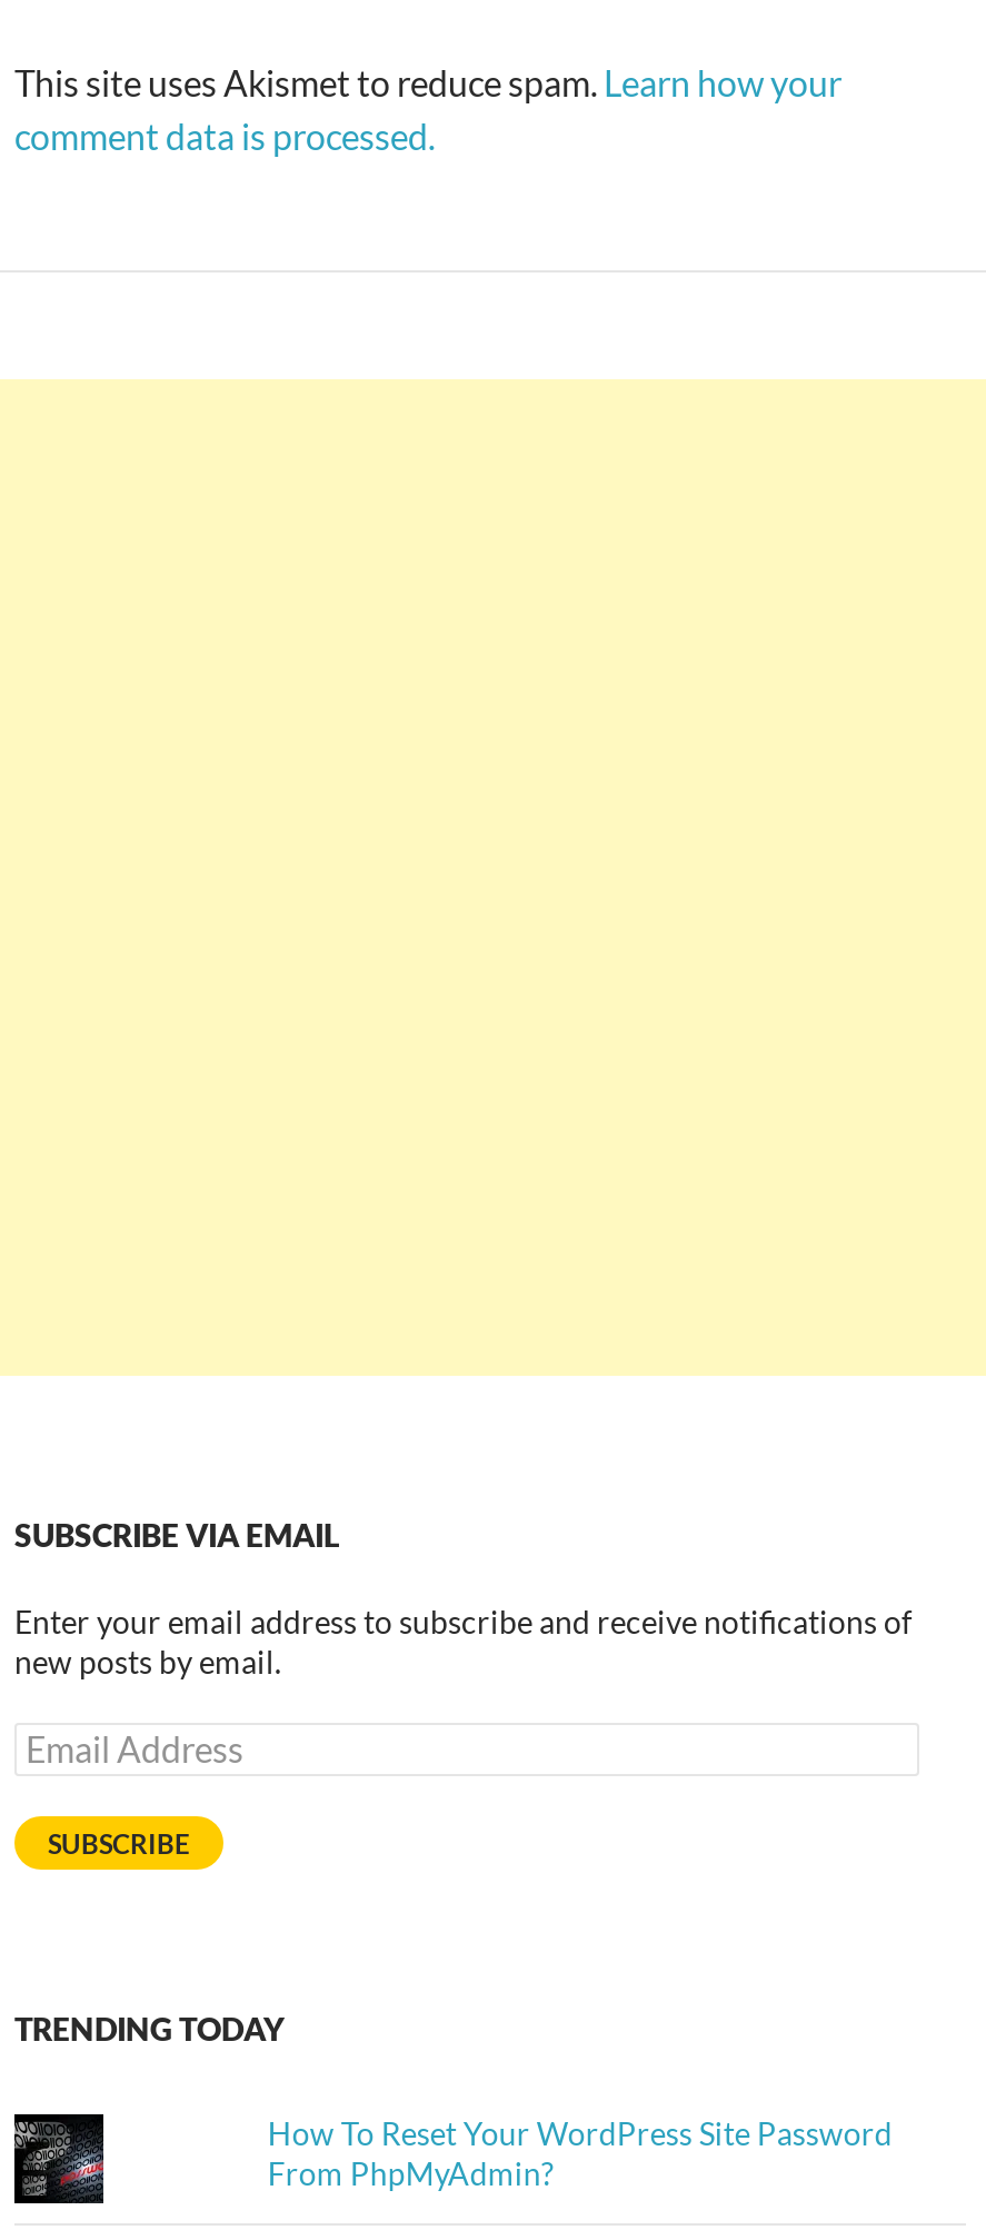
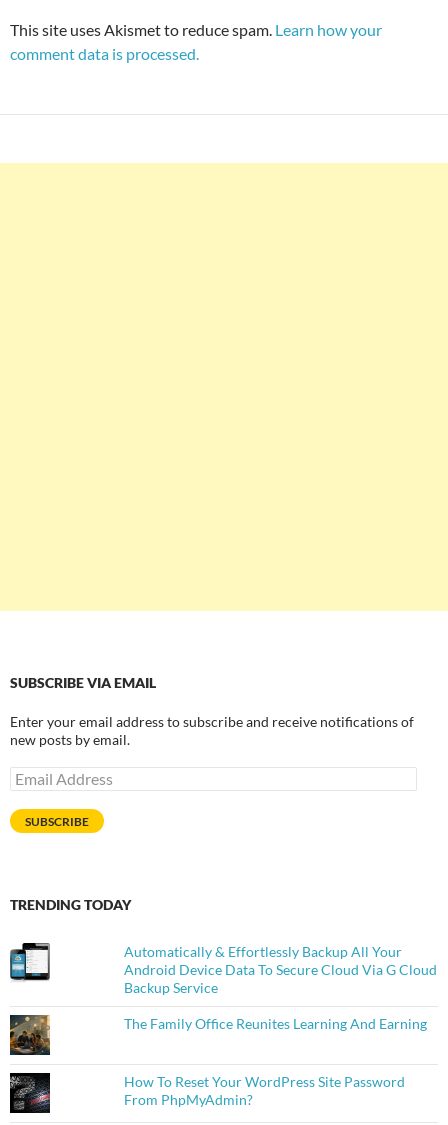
none -> [9,942,51,982] [image]
none -> [9,1014,51,1056] [image]
none -> [124,943,437,1032] Automatically & Effortlessly Backup All Your | Android Device Data To Secure Cloud Via G Cloud | Backup Service | The Family Office Reunites Learning And Earning

